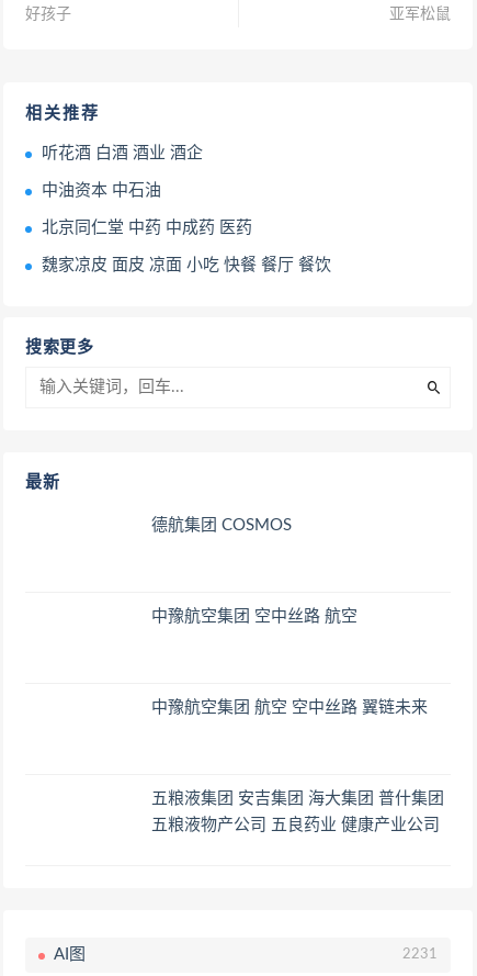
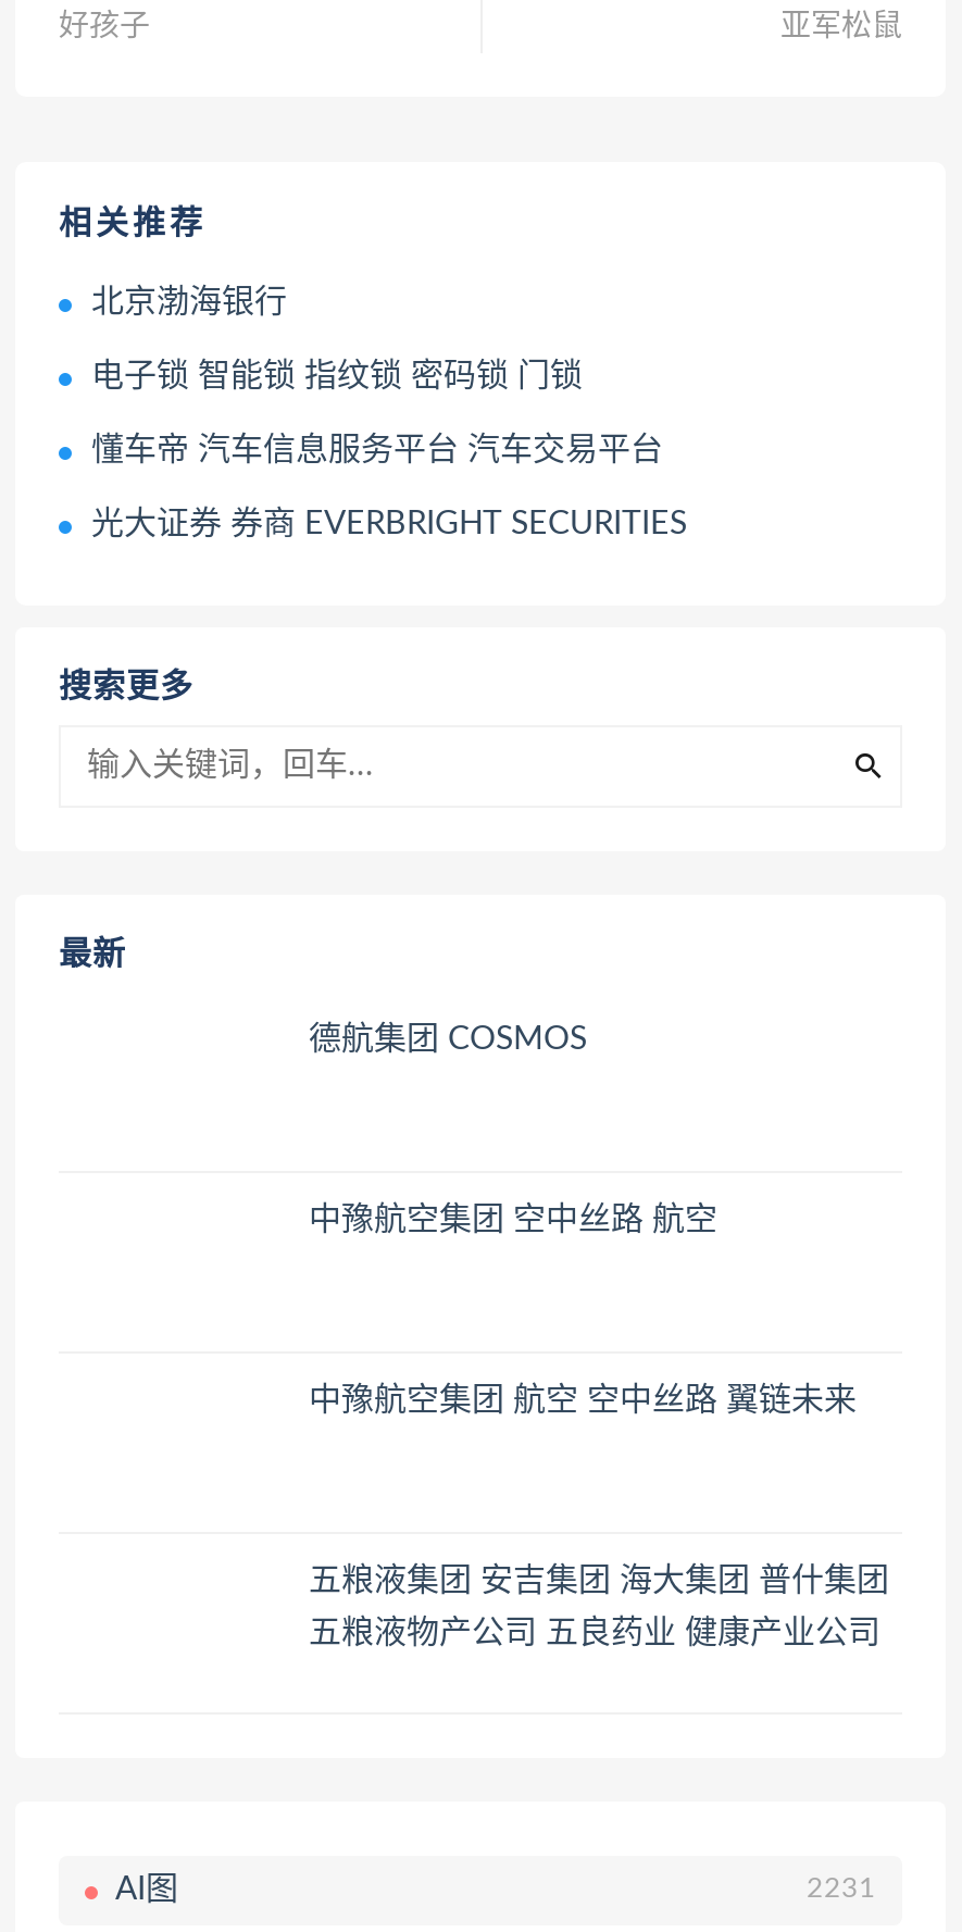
[42,144,203,161] 听花酒 白酒 酒业 酒企 -> [91,285,287,318] 北京渤海银行
[42,182,161,198] 中油资本 中石油 -> [91,359,583,392] 电子锁 智能锁 指纹锁 密码锁 门锁
[42,219,252,236] 北京同仁堂 中药 中成药 医药 -> [91,433,663,466] 懂车帝 汽车信息服务平台 汽车交易平台
[42,256,331,273] 魏家凉皮 面皮 凉面 小吃 快餐 餐厅 餐饮 -> [91,507,687,539] 光大证券 券商 EVERBRIGHT SECURITIES

